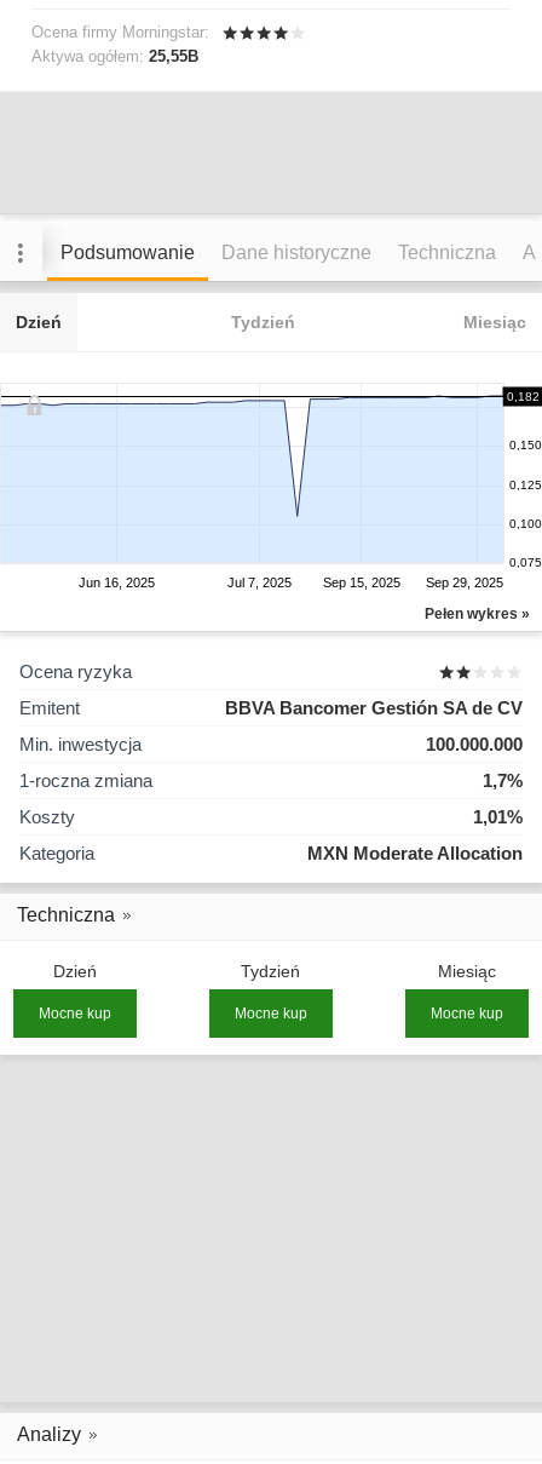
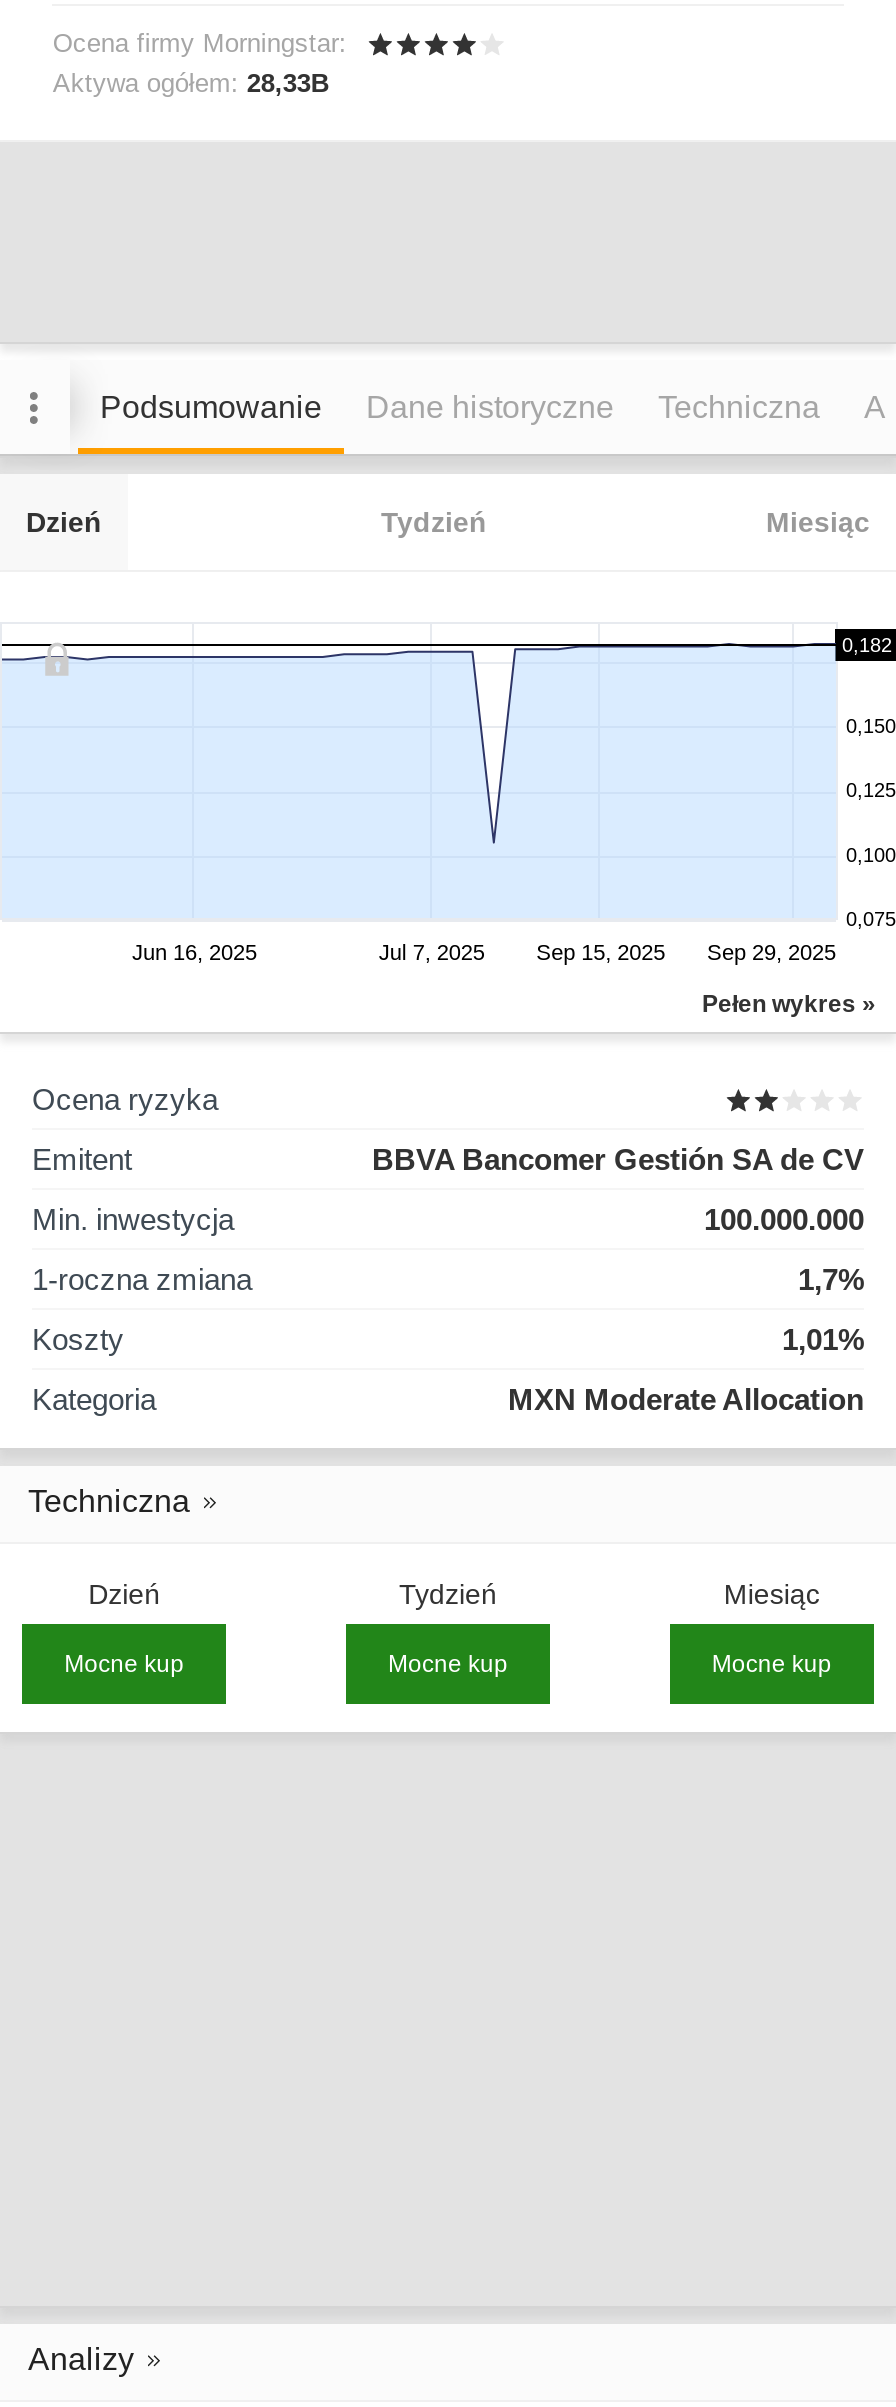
[32,47,199,66] Aktywa ogółem: 25,55B -> [53,68,329,98] Aktywa ogółem: 28,33B

